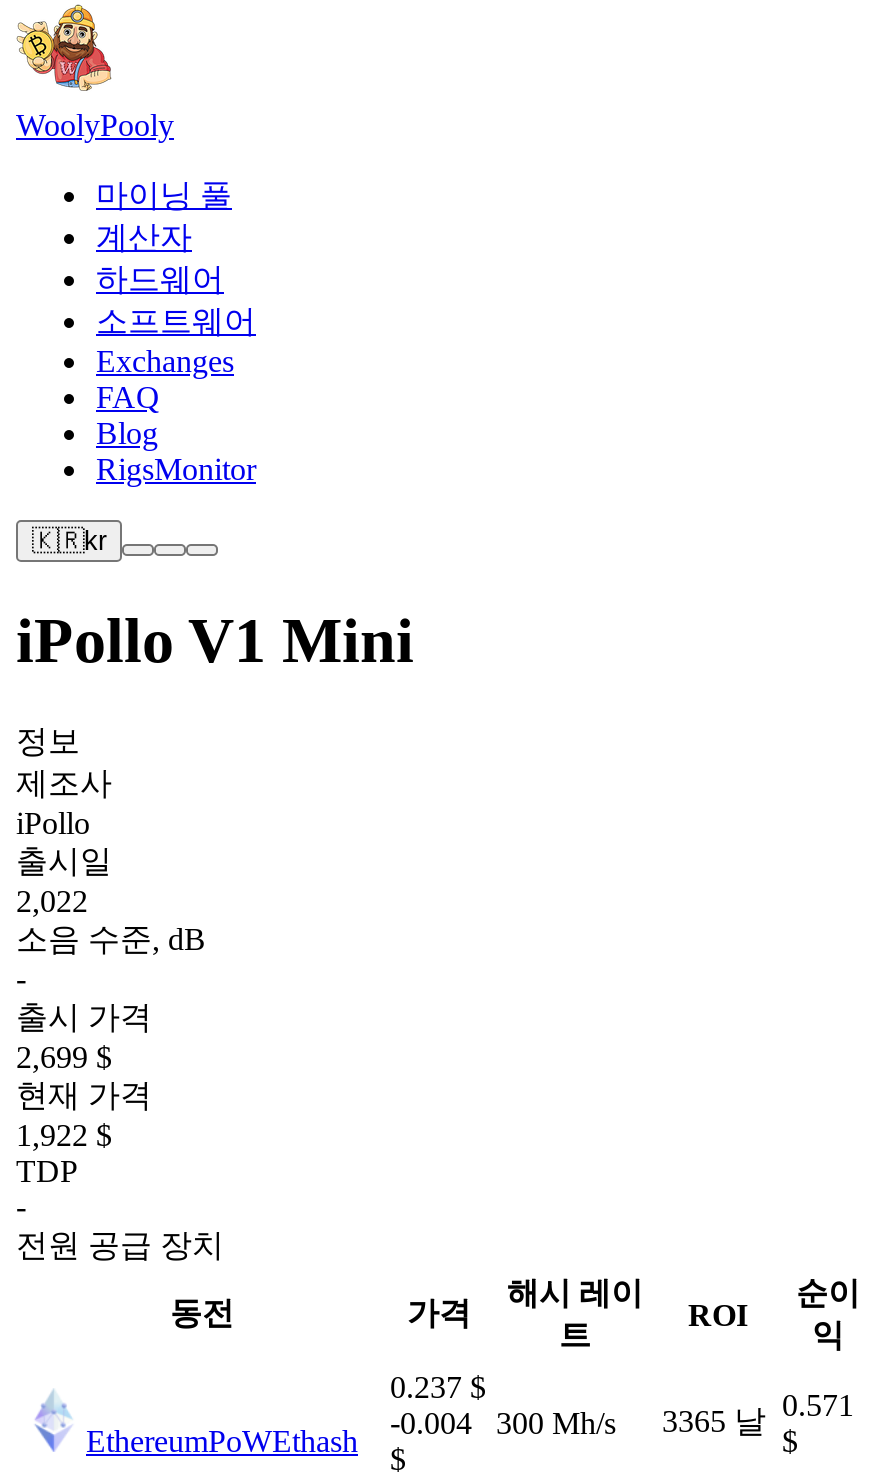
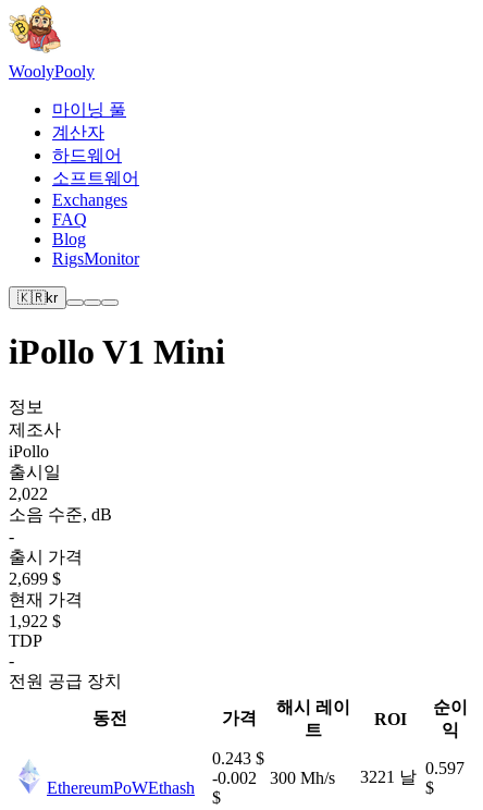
[390,1370,486,1404] 0.237 $ -> [212,749,264,767] 0.243 $
[662,1388,854,1438] 3365 날 0.571 -> [360,759,465,786] 3221 날 0.597
[390,1406,472,1440] -0.004 -> [212,769,257,787] -0.002

